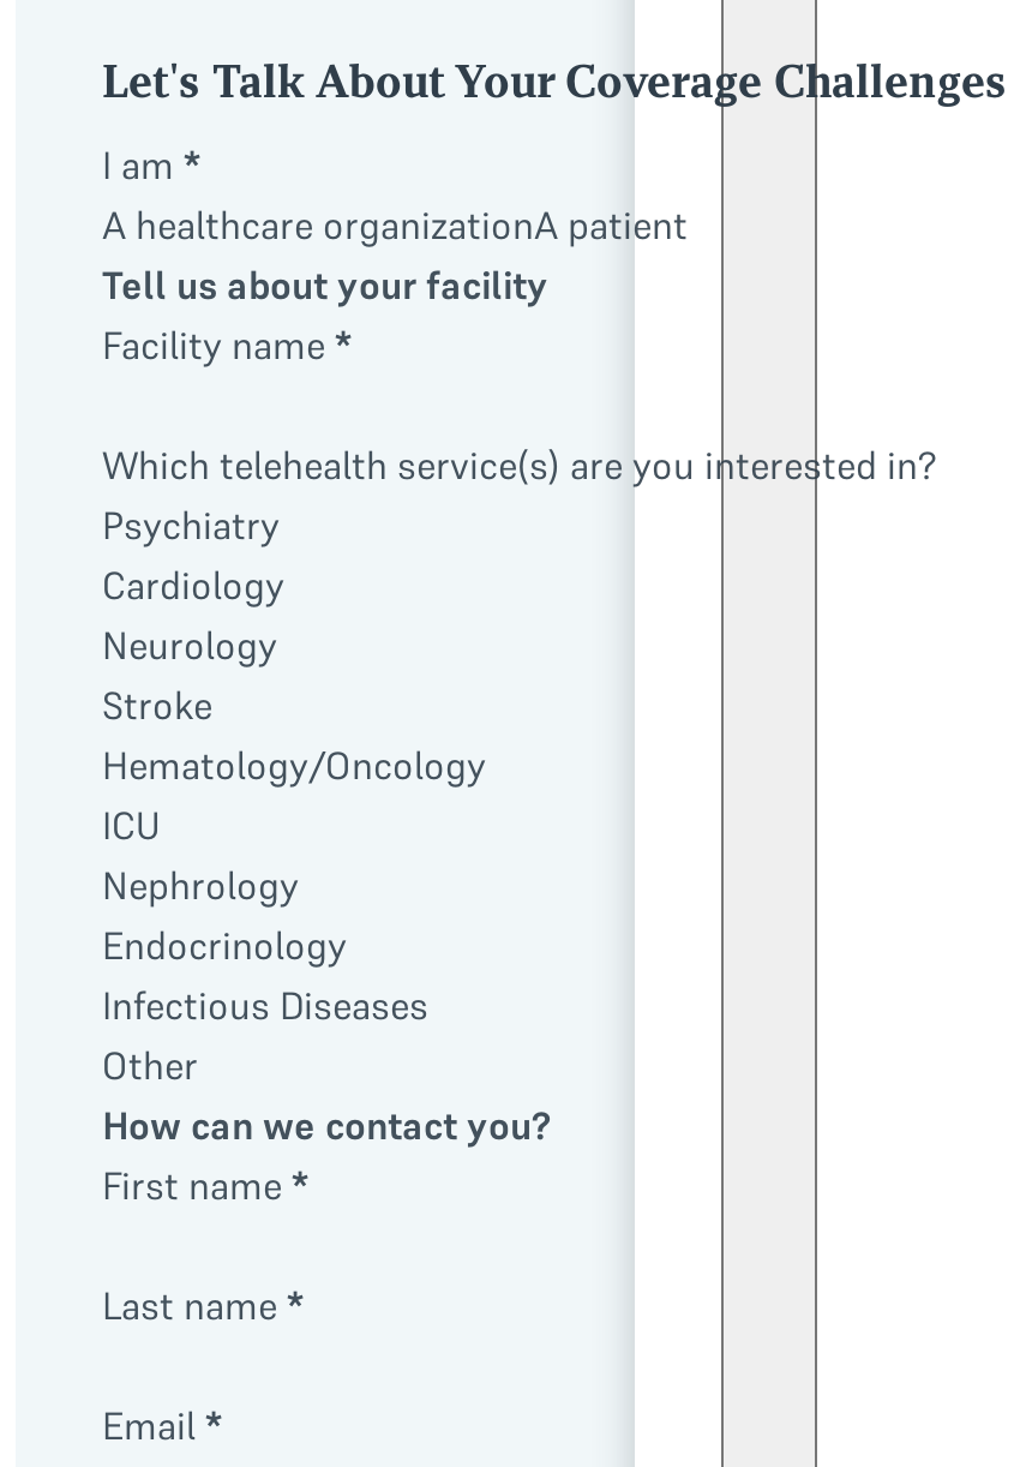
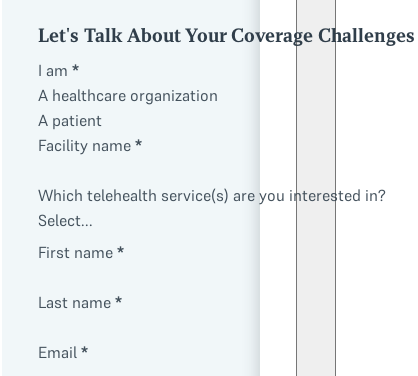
[102,200,688,308] A healthcare organizationA patient | Tell us about your facility -> [38,85,218,130] A healthcare organization | A patient
[102,500,551,1148] Psychiatry | Cardiology | Neurology | Stroke | Hematology/Oncology | ICU | Nephrology | Endocrinology | Infectious Diseases | Other | How can we contact you? -> none

